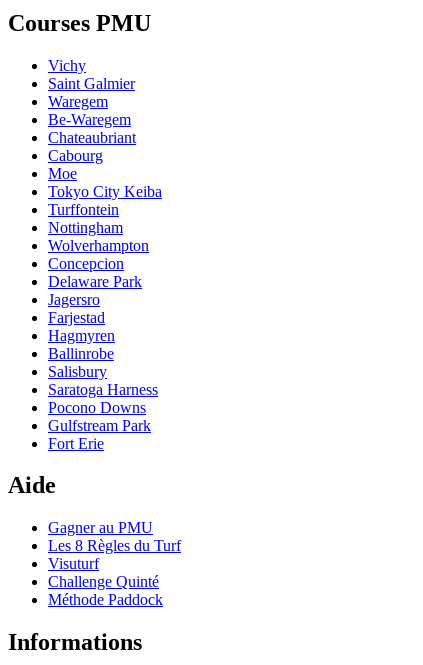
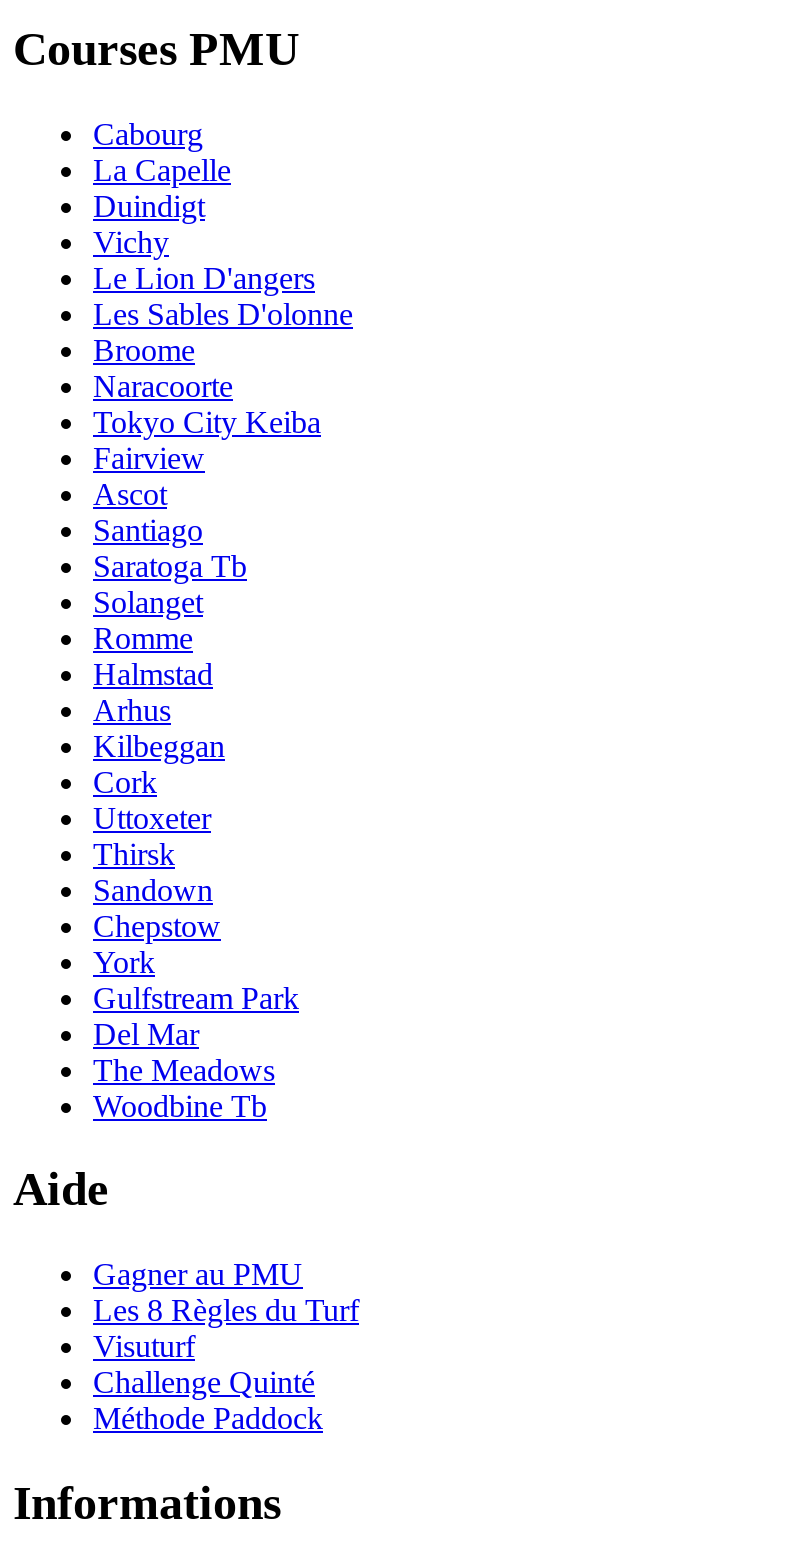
none -> [93,116,231,222] Cabourg | La Capelle | Duindigt
[48,75,136,182] Saint Galmier | Waregem | Be-Waregem | Chateaubriant | Cabourg | Moe -> [93,260,353,402] Le Lion D'angers | Les Sables D'olonne | Broome | Naracoorte
[48,201,158,416] Turffontein | Nottingham | Wolverhampton | Concepcion | Delaware Park | Jagersro | Farjestad | Hagmyren | Ballinrobe | Salisbury | Saratoga Harness | Pocono Downs -> [93,440,247,978] Fairview | Ascot | Santiago | Saratoga Tb | Solanget | Romme | Halmstad | Arhus | Kilbeggan | Cork | Uttoxeter | Thirsk | Sandown | Chepstow | York
[48,435,104,452] Fort Erie -> [93,1016,275,1122] Del Mar | The Meadows | Woodbine Tb

